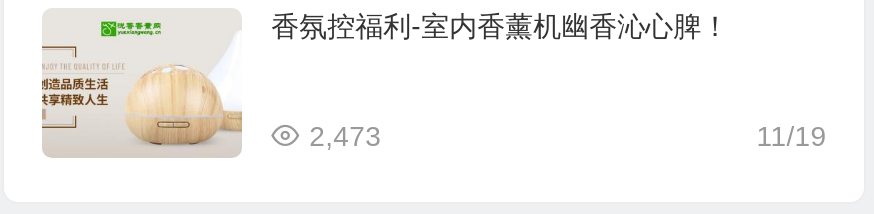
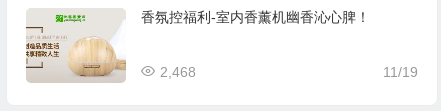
[309,120,381,152] 2,473 -> [160,64,196,80] 2,468

